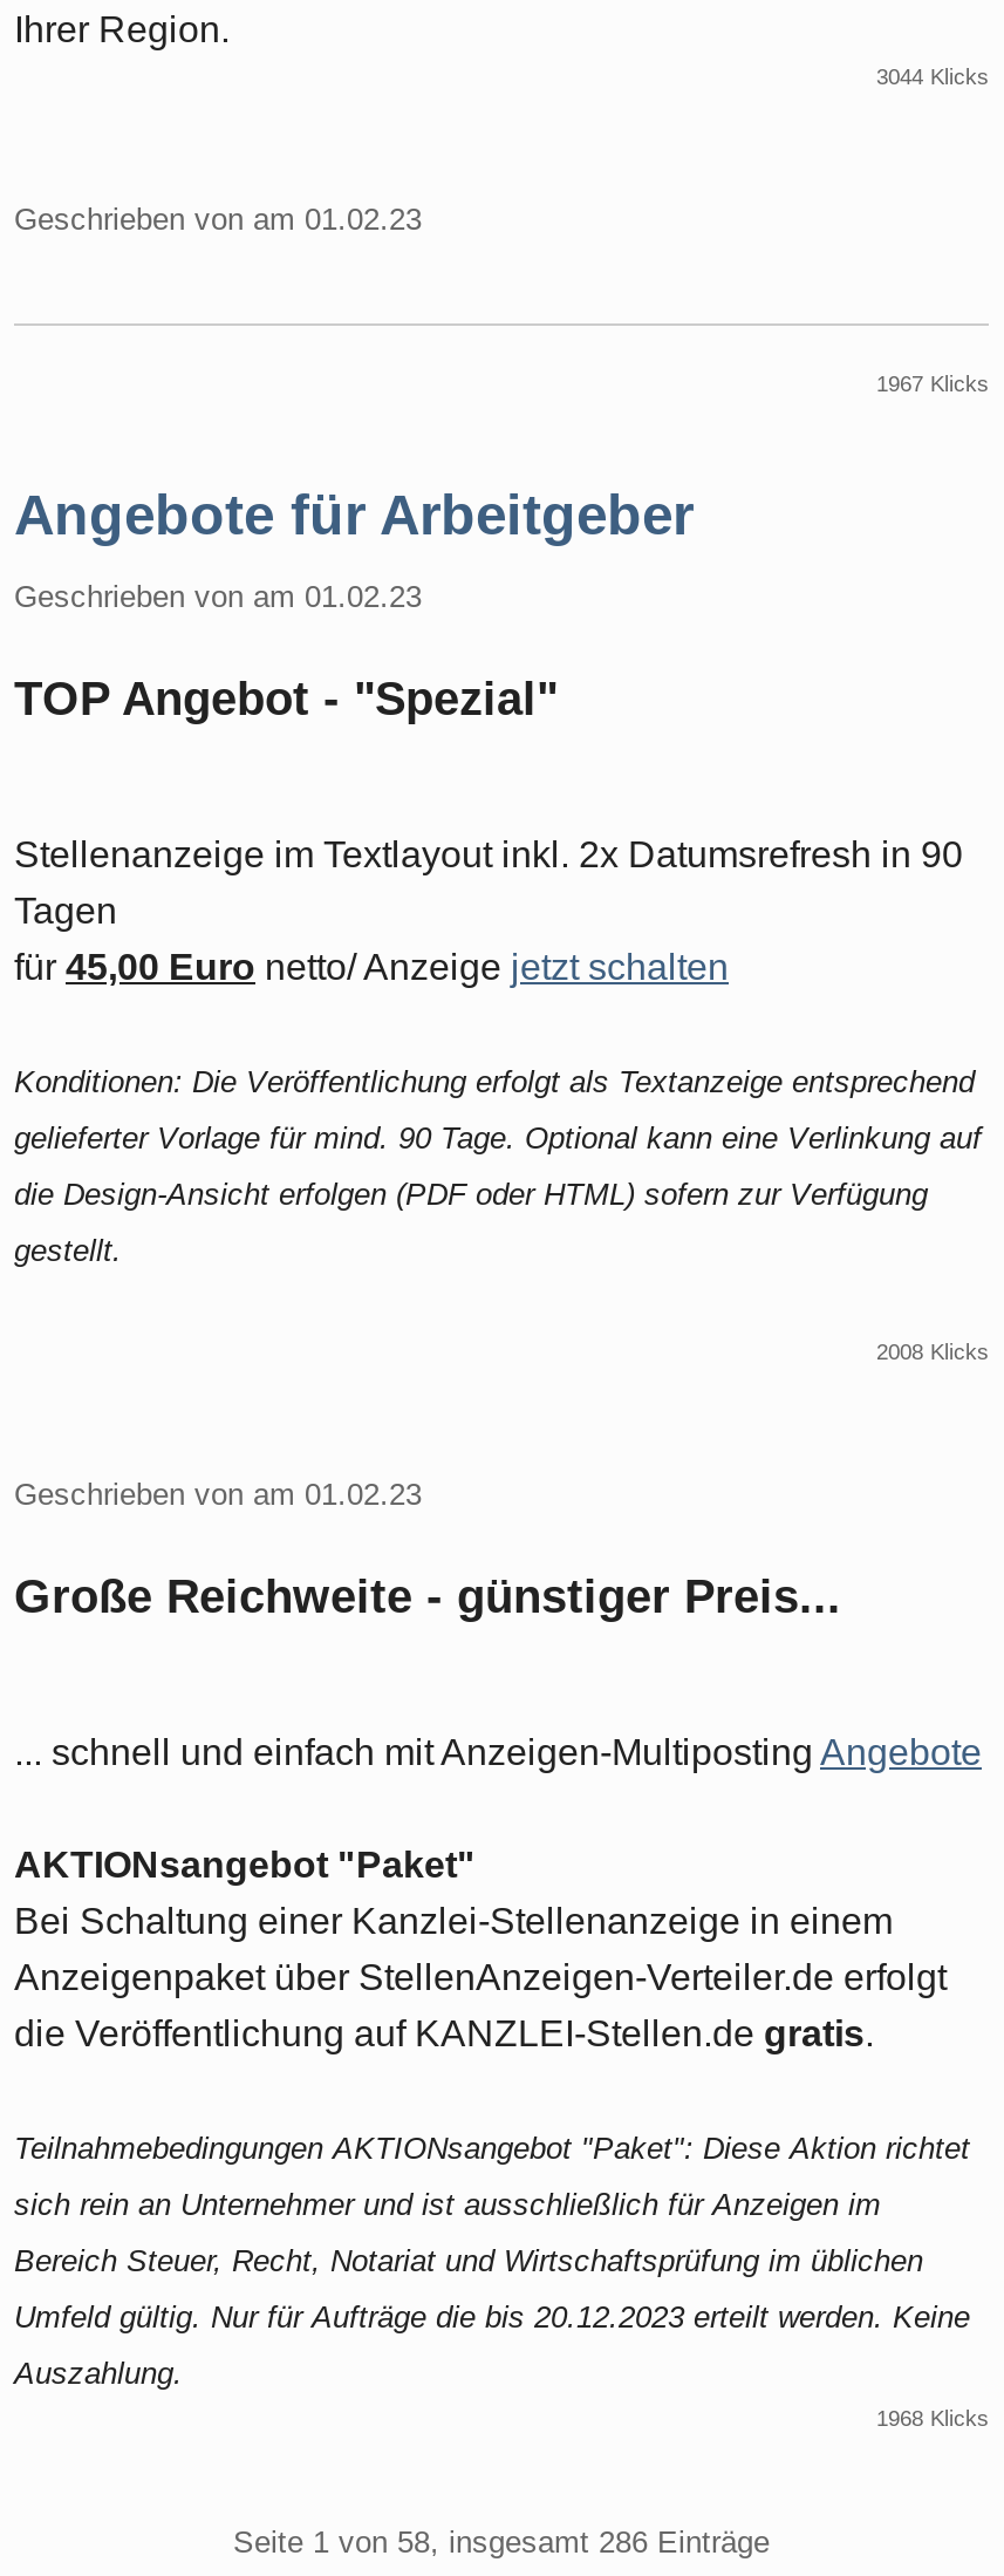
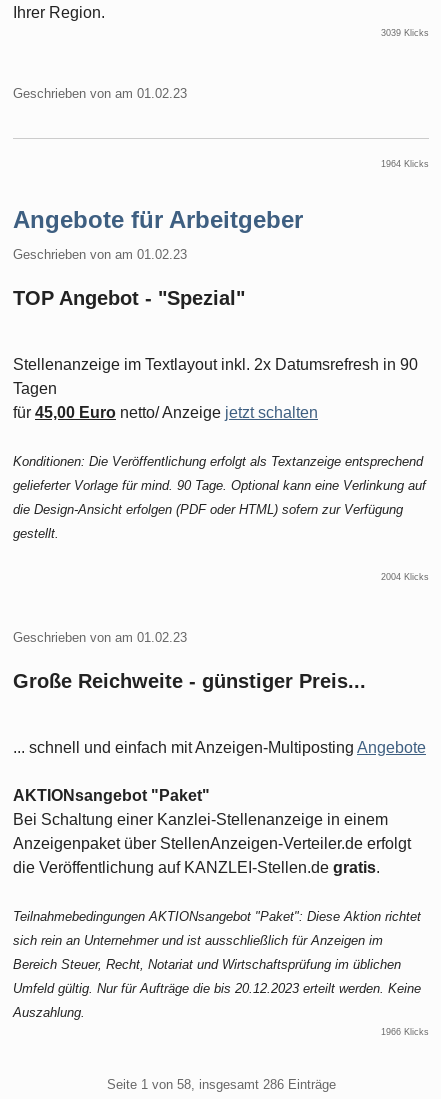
[876,66,989,89] 3044 Klicks -> [381,28,429,38] 3039 Klicks
[876,373,989,396] 1967 Klicks -> [381,159,429,169] 1964 Klicks
[876,1341,989,1364] 2008 Klicks -> [381,572,429,582] 2004 Klicks
[876,2407,989,2430] 1968 Klicks -> [381,1027,429,1037] 1966 Klicks

